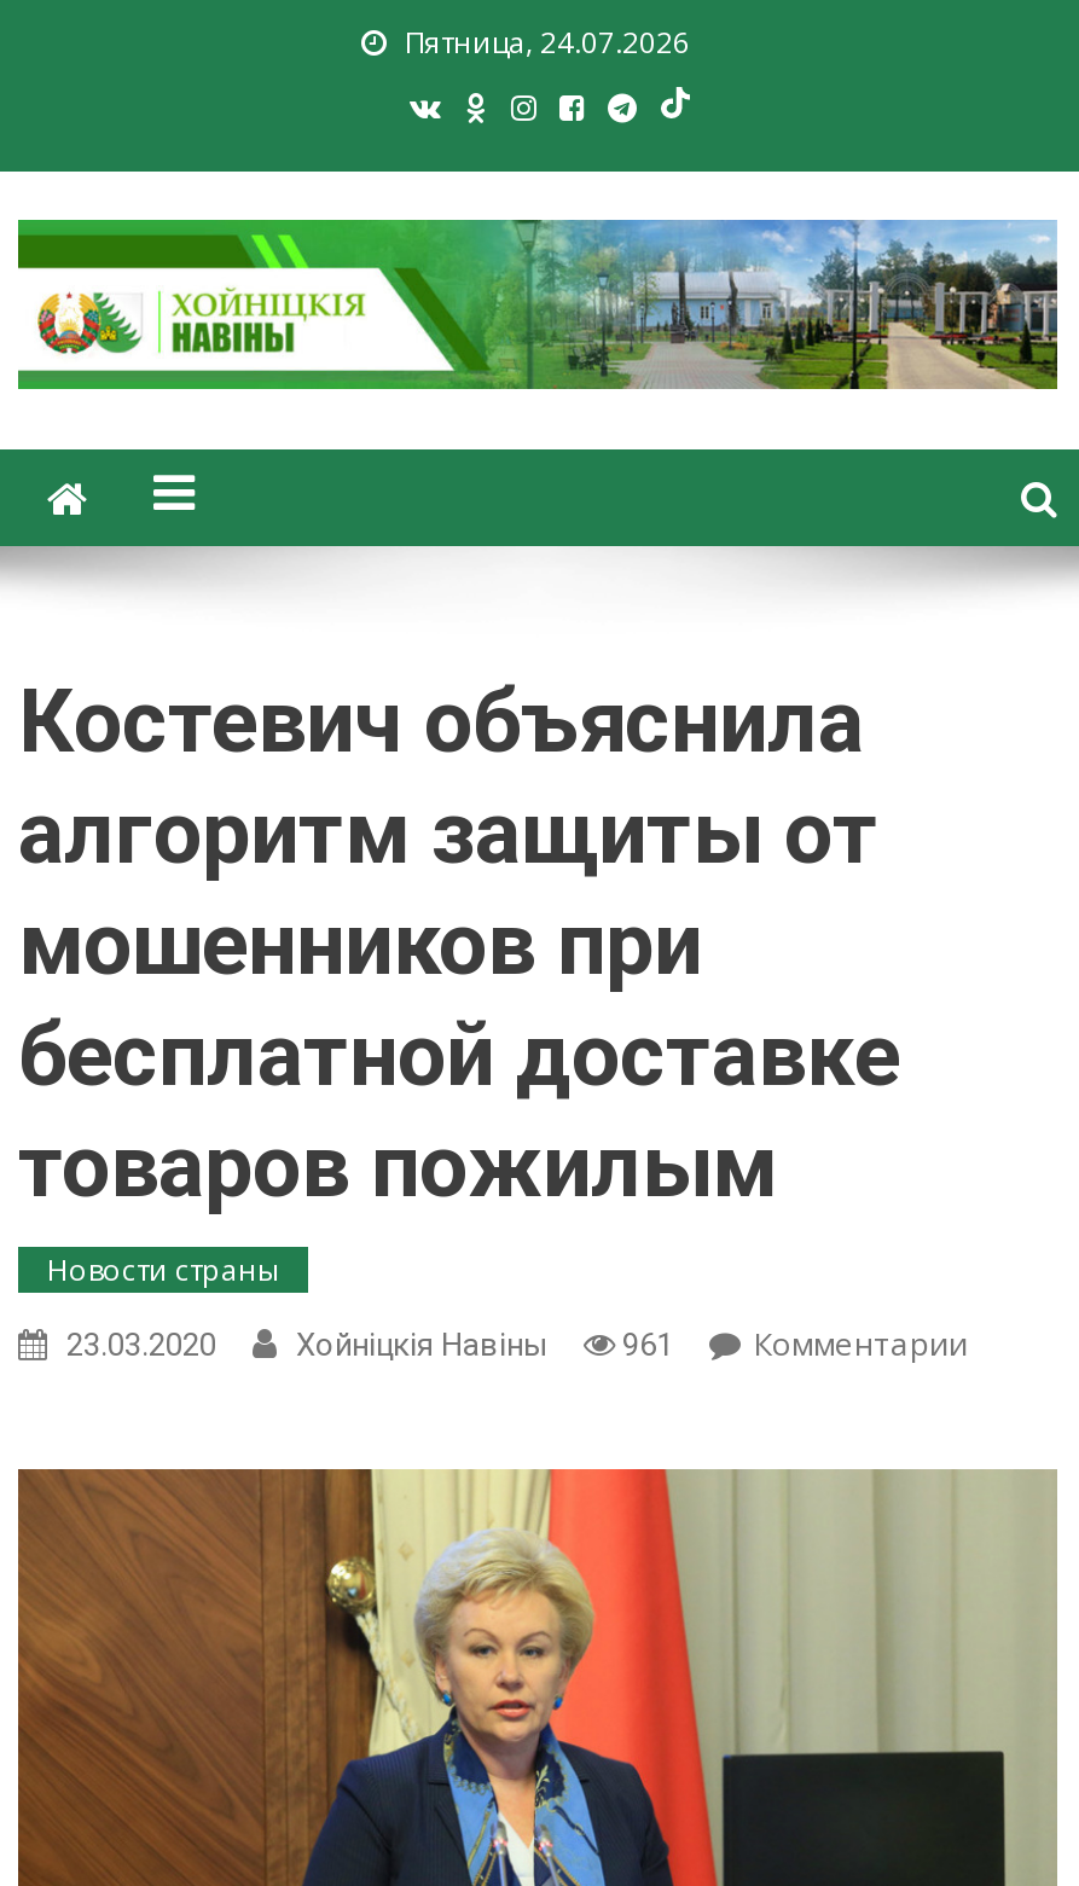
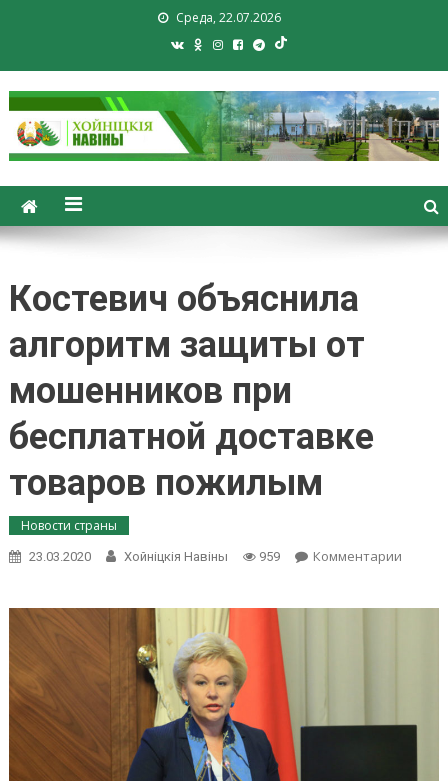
[405,22,690,63] Пятница, 24.07.2026 -> [175,9,280,26] Среда, 22.07.2026
[622,1326,673,1362] 961 -> [259,549,280,564] 959

